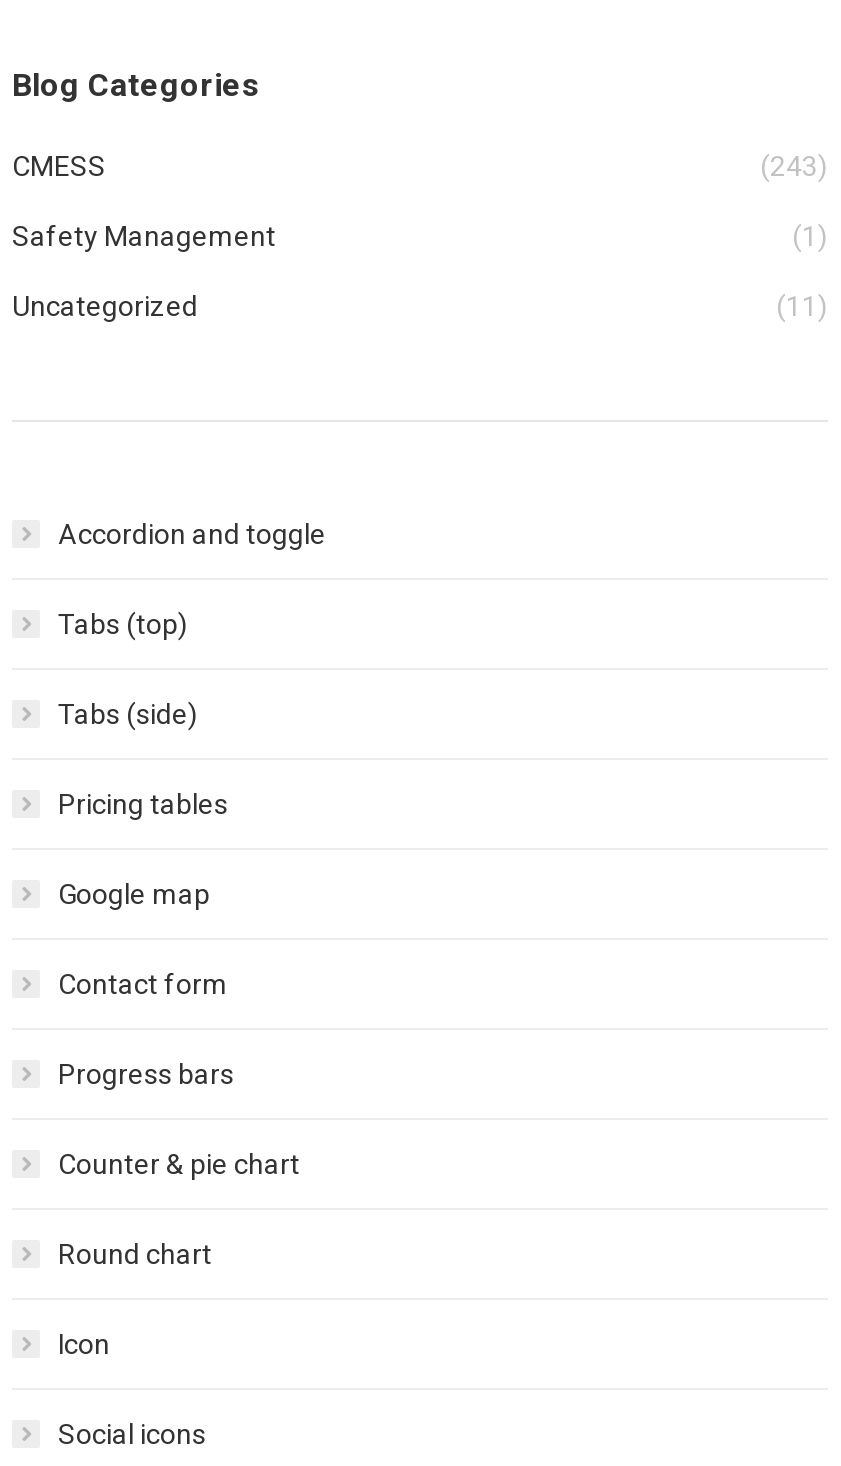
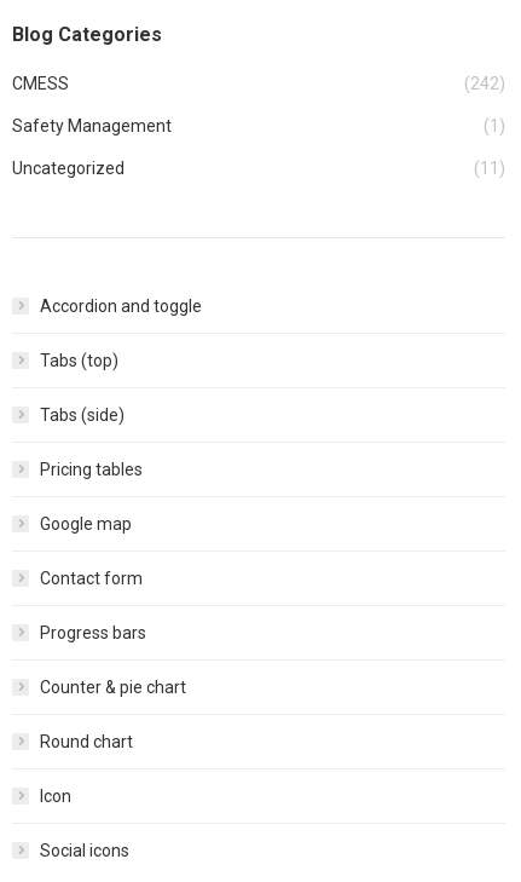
[760,150,828,182] (243) -> [464,74,505,93] (242)

